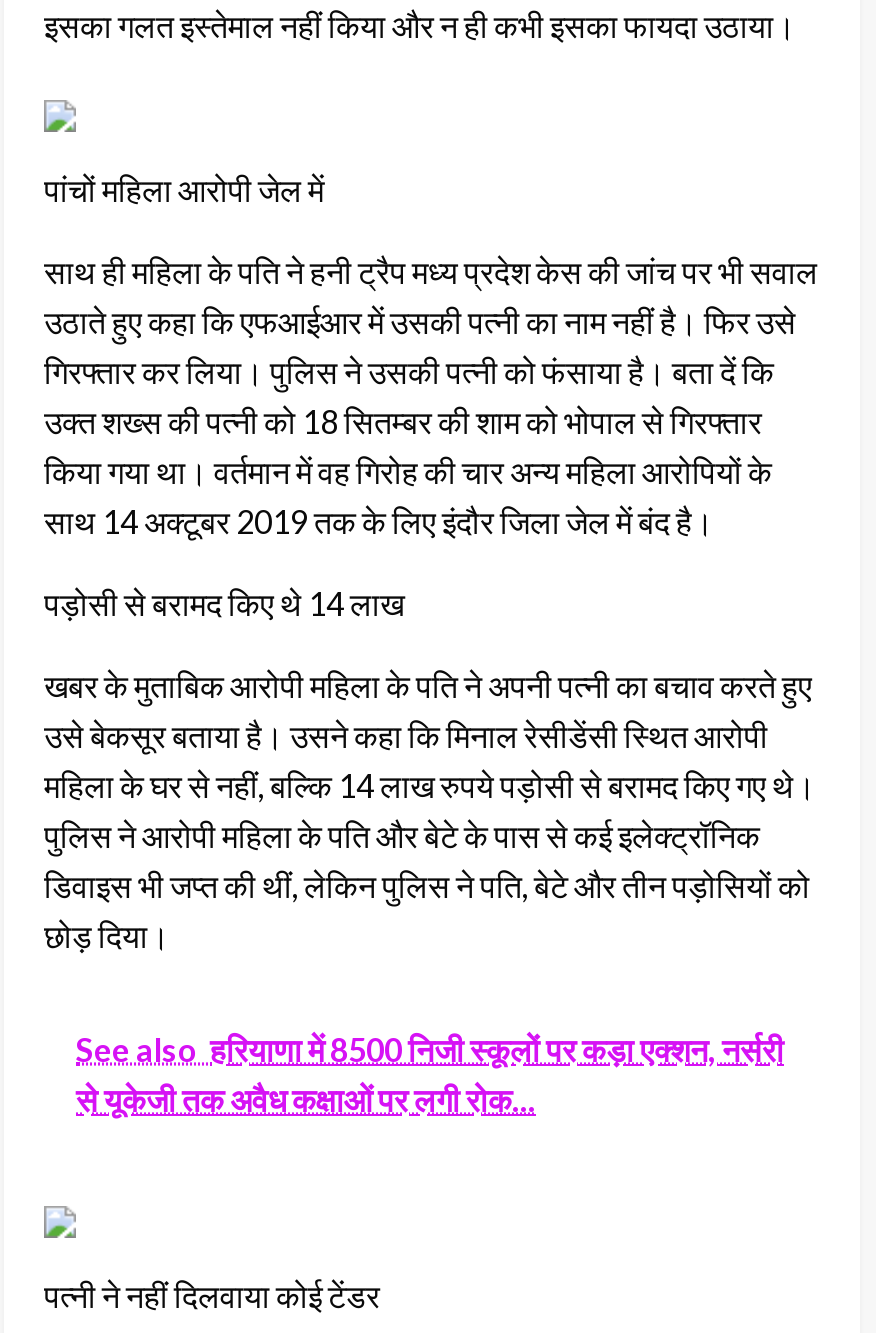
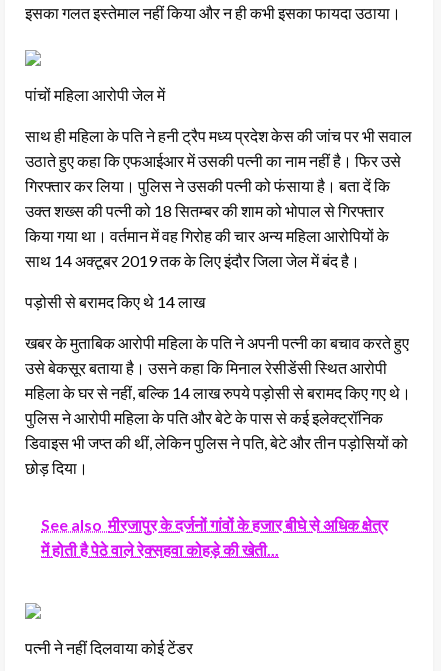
[76,1031,784,1119] See also हरियाणा में 8500 निजी स्कूलों पर कड़ा एक्शन, नर्सरी | से यूकेजी तक अवैध कक्षाओं पर लगी रोक... -> [41,515,388,559] See also मीरजापुर के दर्जनों गांवों के हजार बीघे से अधिक क्षेत्र | में होती है पेठे वाले रेक्सहवा कोहड़े की खेती...

